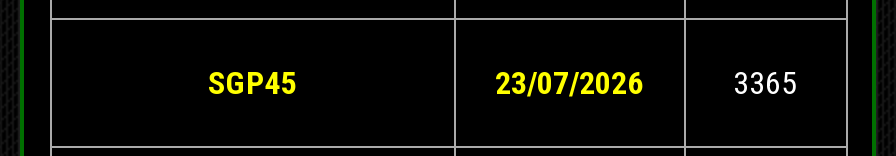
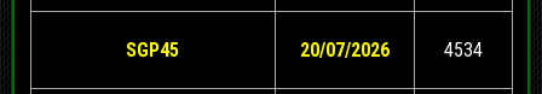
[495,64,643,102] 23/07/2026 -> [299,39,389,62] 20/07/2026
[733,64,797,102] 3365 -> [443,39,482,62] 4534

